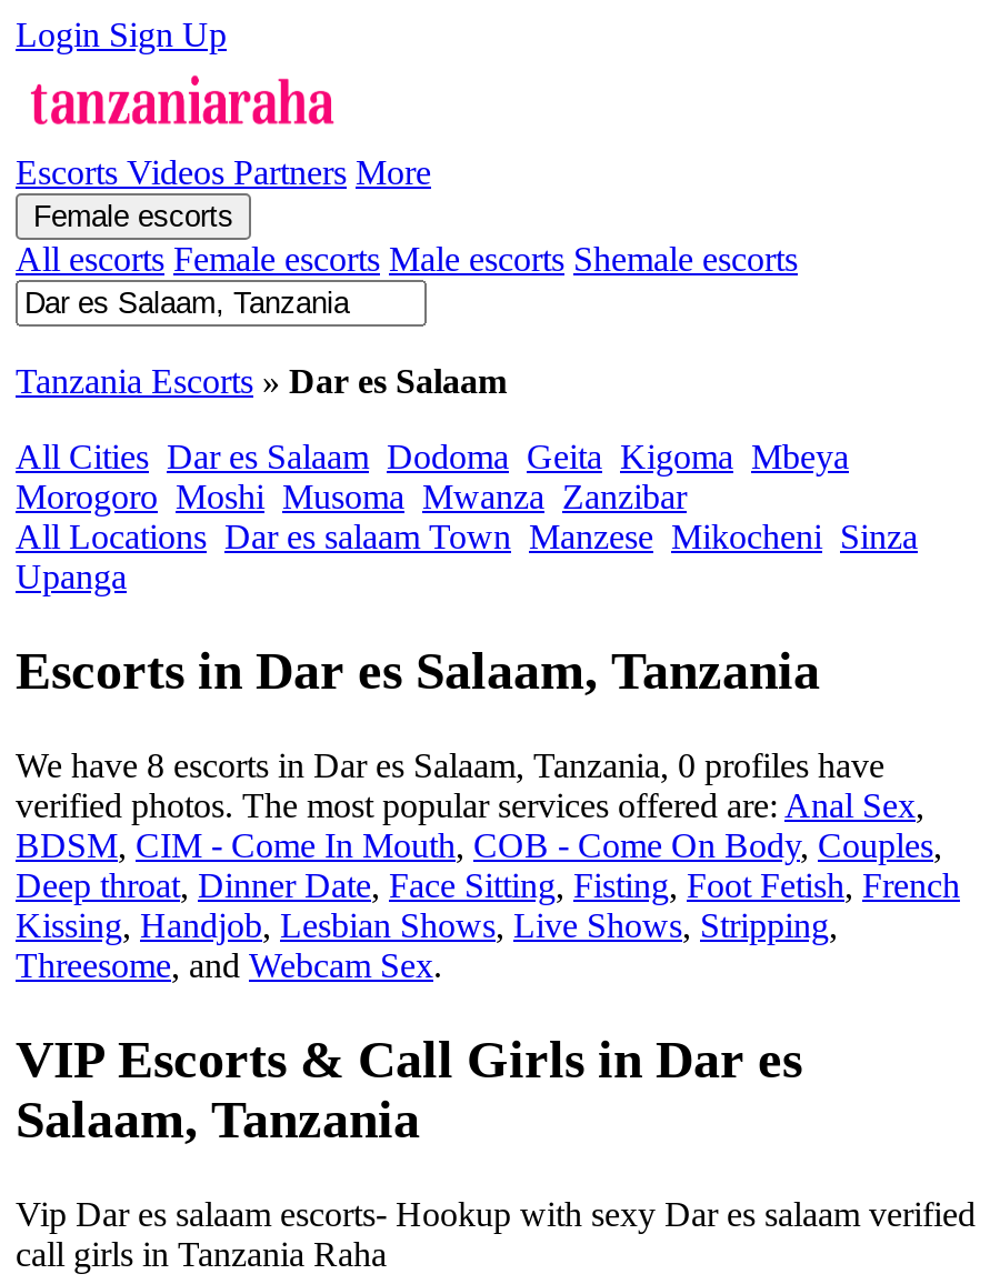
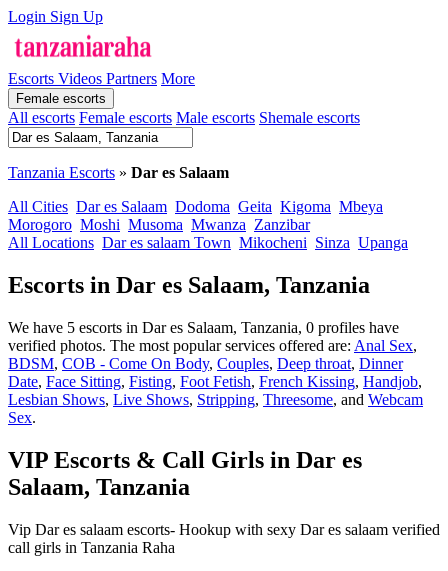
[16,518,918,595] All Locations Dar es salaam Town Manzese Mikocheni Sinza | Upanga -> [8,234,408,251] All Locations Dar es salaam Town Mikocheni Sinza Upanga
[16,746,884,784] We have 8 escorts in Dar es Salaam, Tanzania, 0 profiles have -> [8,319,399,336] We have 5 escorts in Dar es Salaam, Tanzania, 0 profiles have
[16,826,960,984] BDSM, CIM - Come In Mouth, COB - Come On Body, Couples, | Deep throat, Dinner Date, Face Sitting, Fisting, Foot Fetish, French | Kissing, Handjob, Lesbian Shows, Live Shows, Stripping, | Threesome, and Webcam Sex. -> [8,355,423,426] BDSM, COB - Come On Body, Couples, Deep throat, Dinner | Date, Face Sitting, Fisting, Foot Fetish, French Kissing, Handjob, | Lesbian Shows, Live Shows, Stripping, Threesome, and Webcam | Sex.

